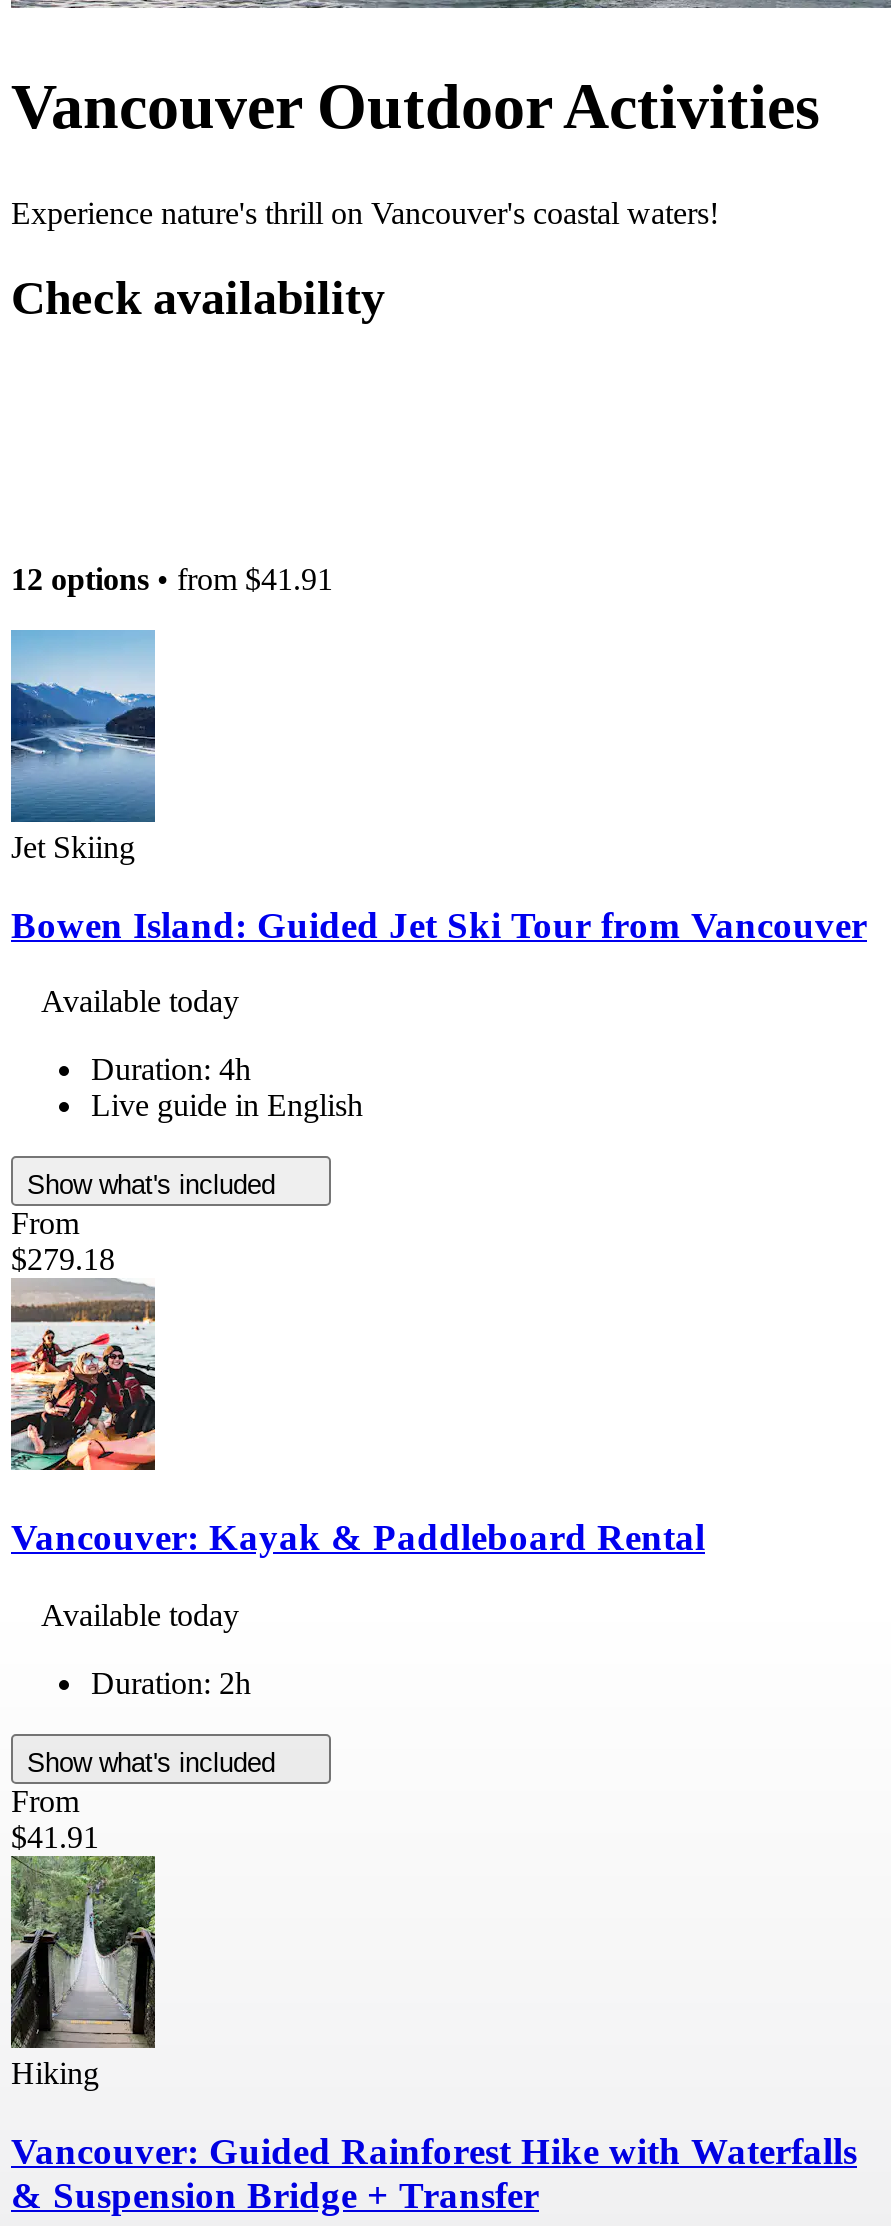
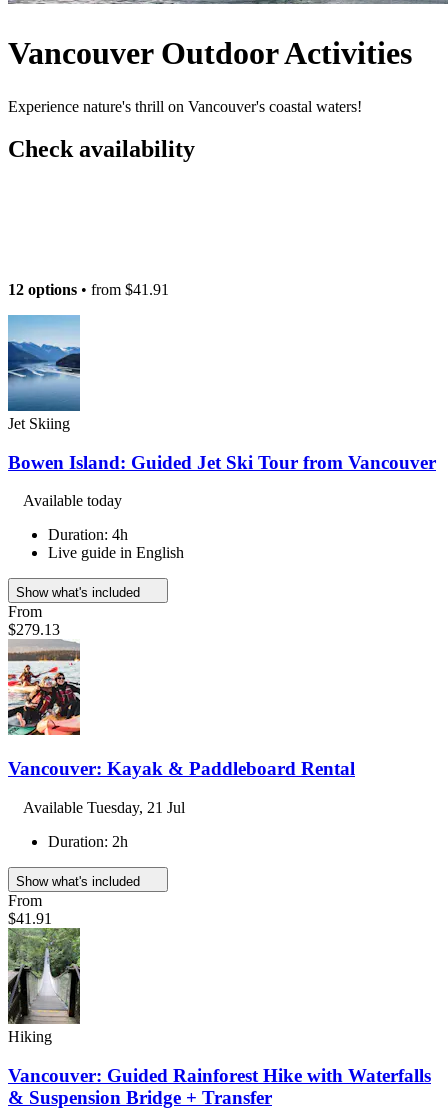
[11,1243,115,1277] $279.18 -> [8,621,60,638] $279.13
[41,1598,239,1632] Available today -> [23,799,185,816] Available Tuesday, 21 Jul

